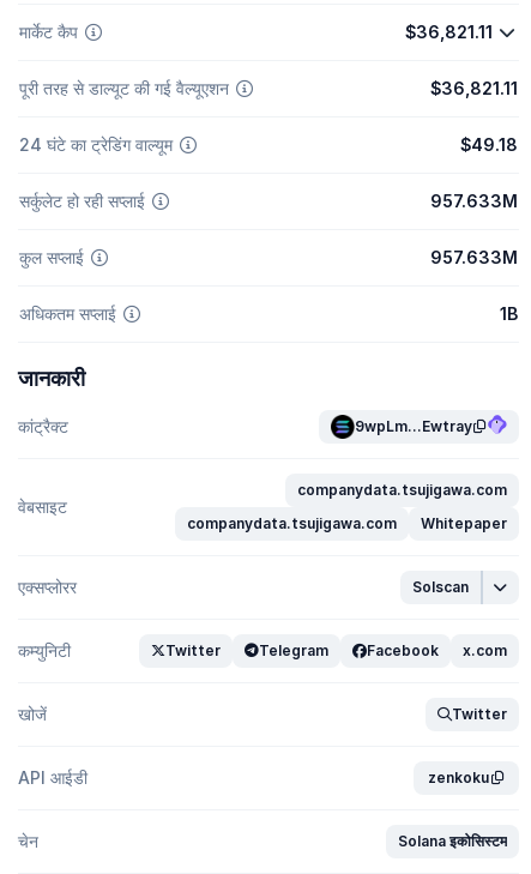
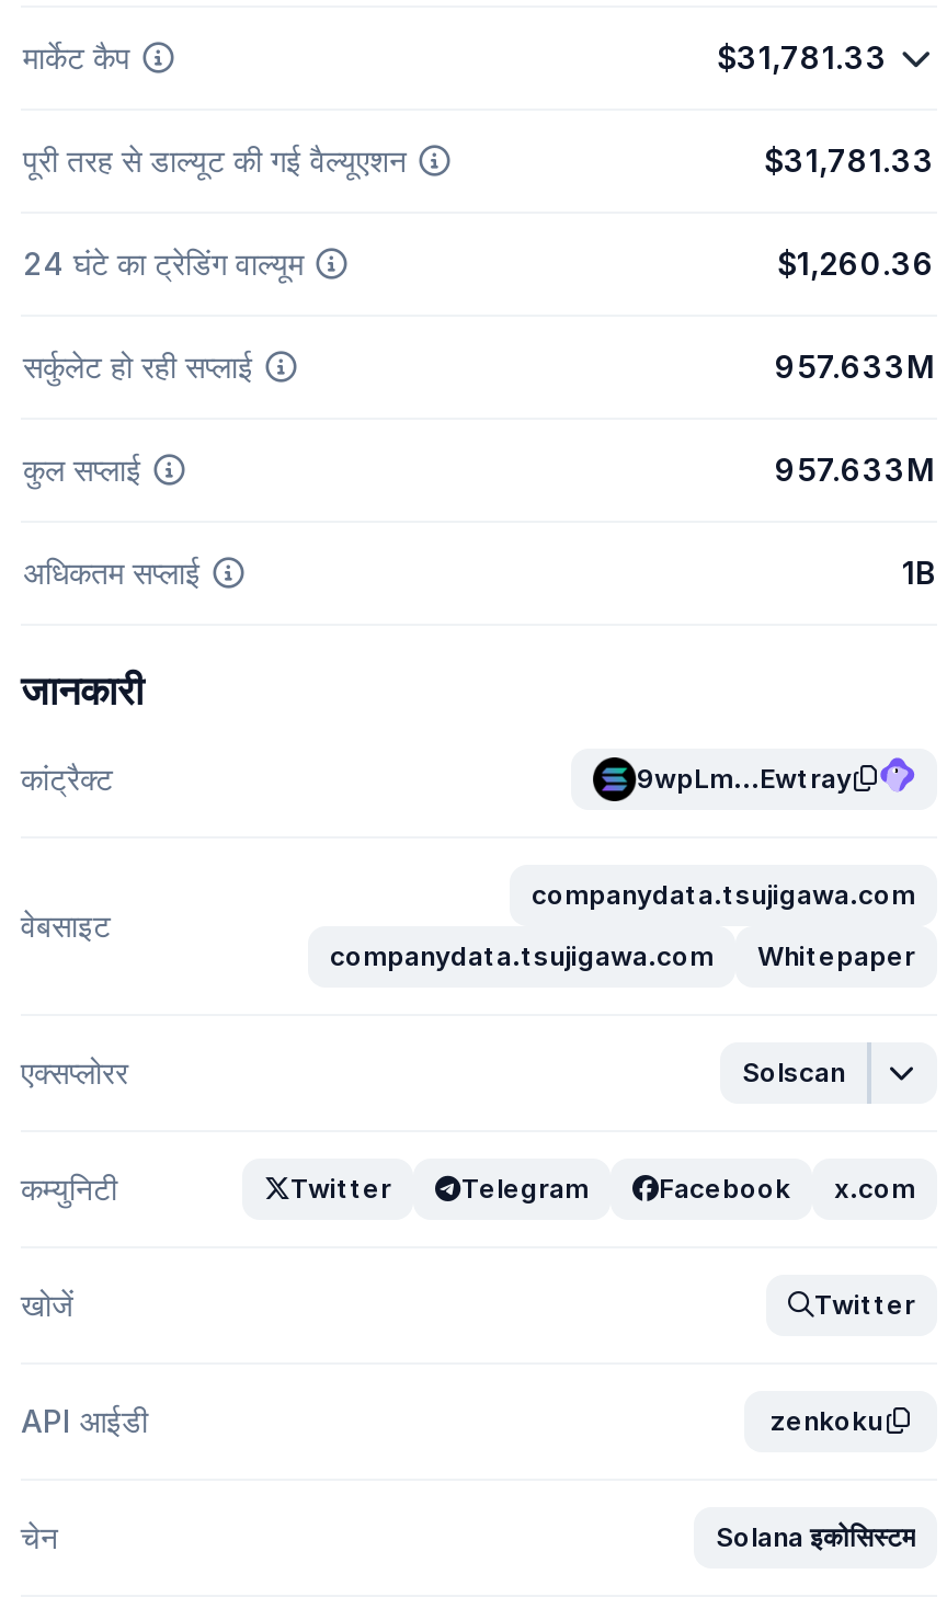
[405,22,492,42] $36,821.11 -> [717,38,888,76] $31,781.33
[430,78,518,98] $36,821.11 -> [764,141,935,179] $31,781.33
[460,134,518,155] $49.18 -> [777,244,935,282] $1,260.36

